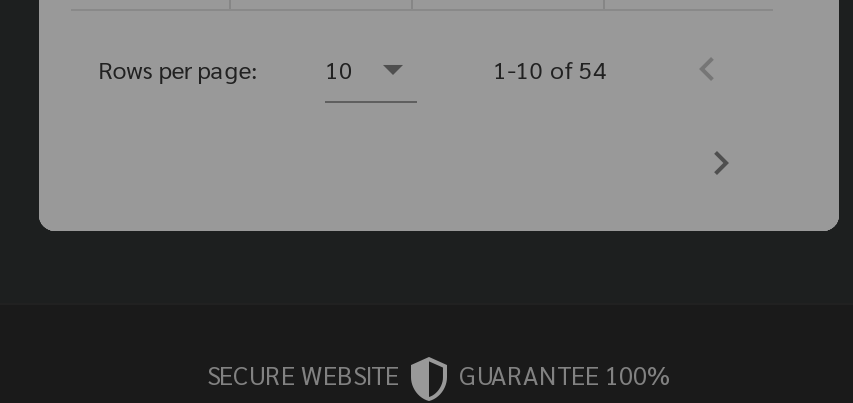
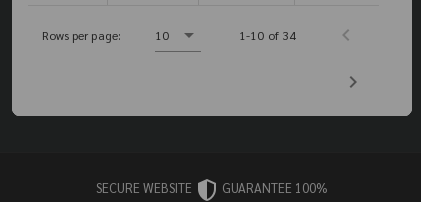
[493,53,607,85] 1-10 of 54 -> [239,27,296,43] 1-10 of 34

